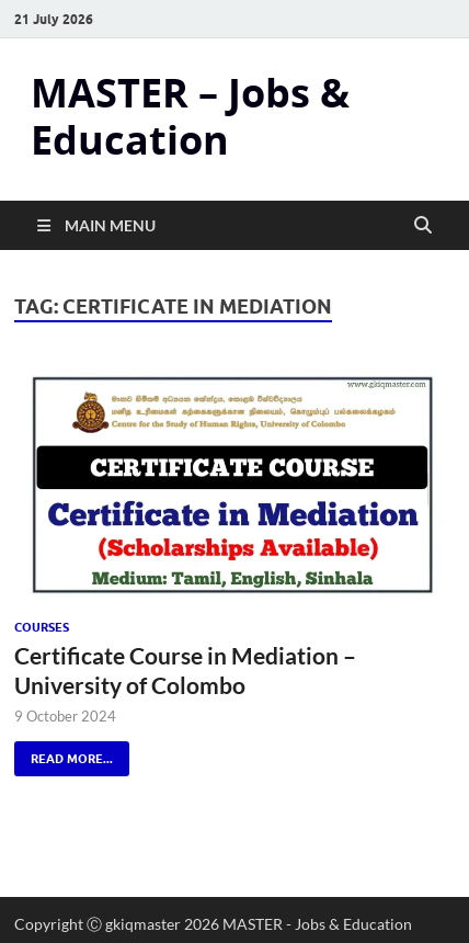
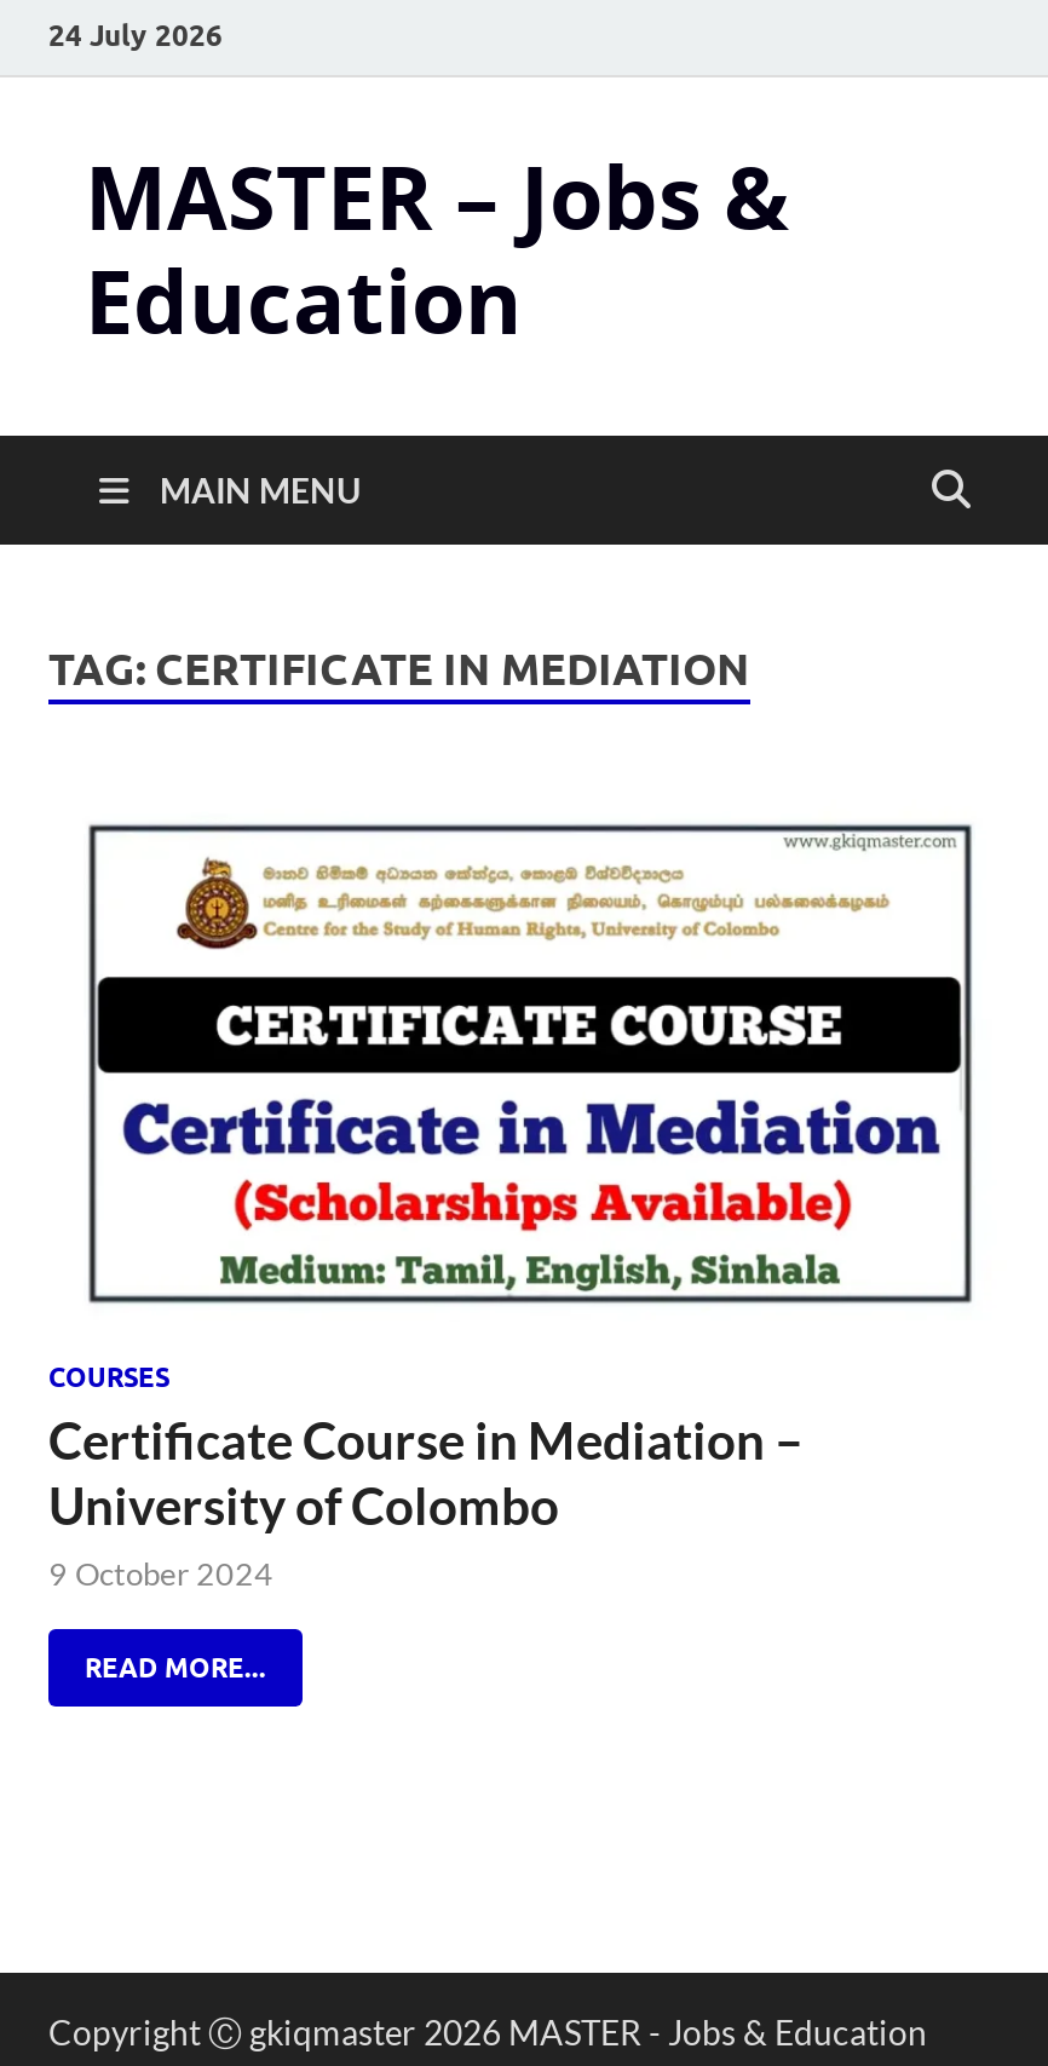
[14,10,93,27] 21 July 2026 -> [48,16,223,52] 24 July 2026

